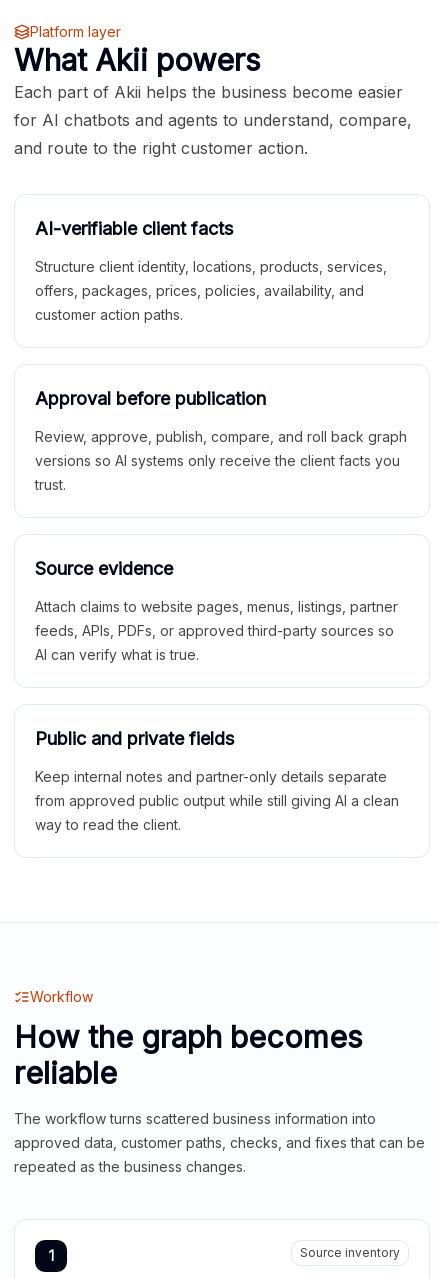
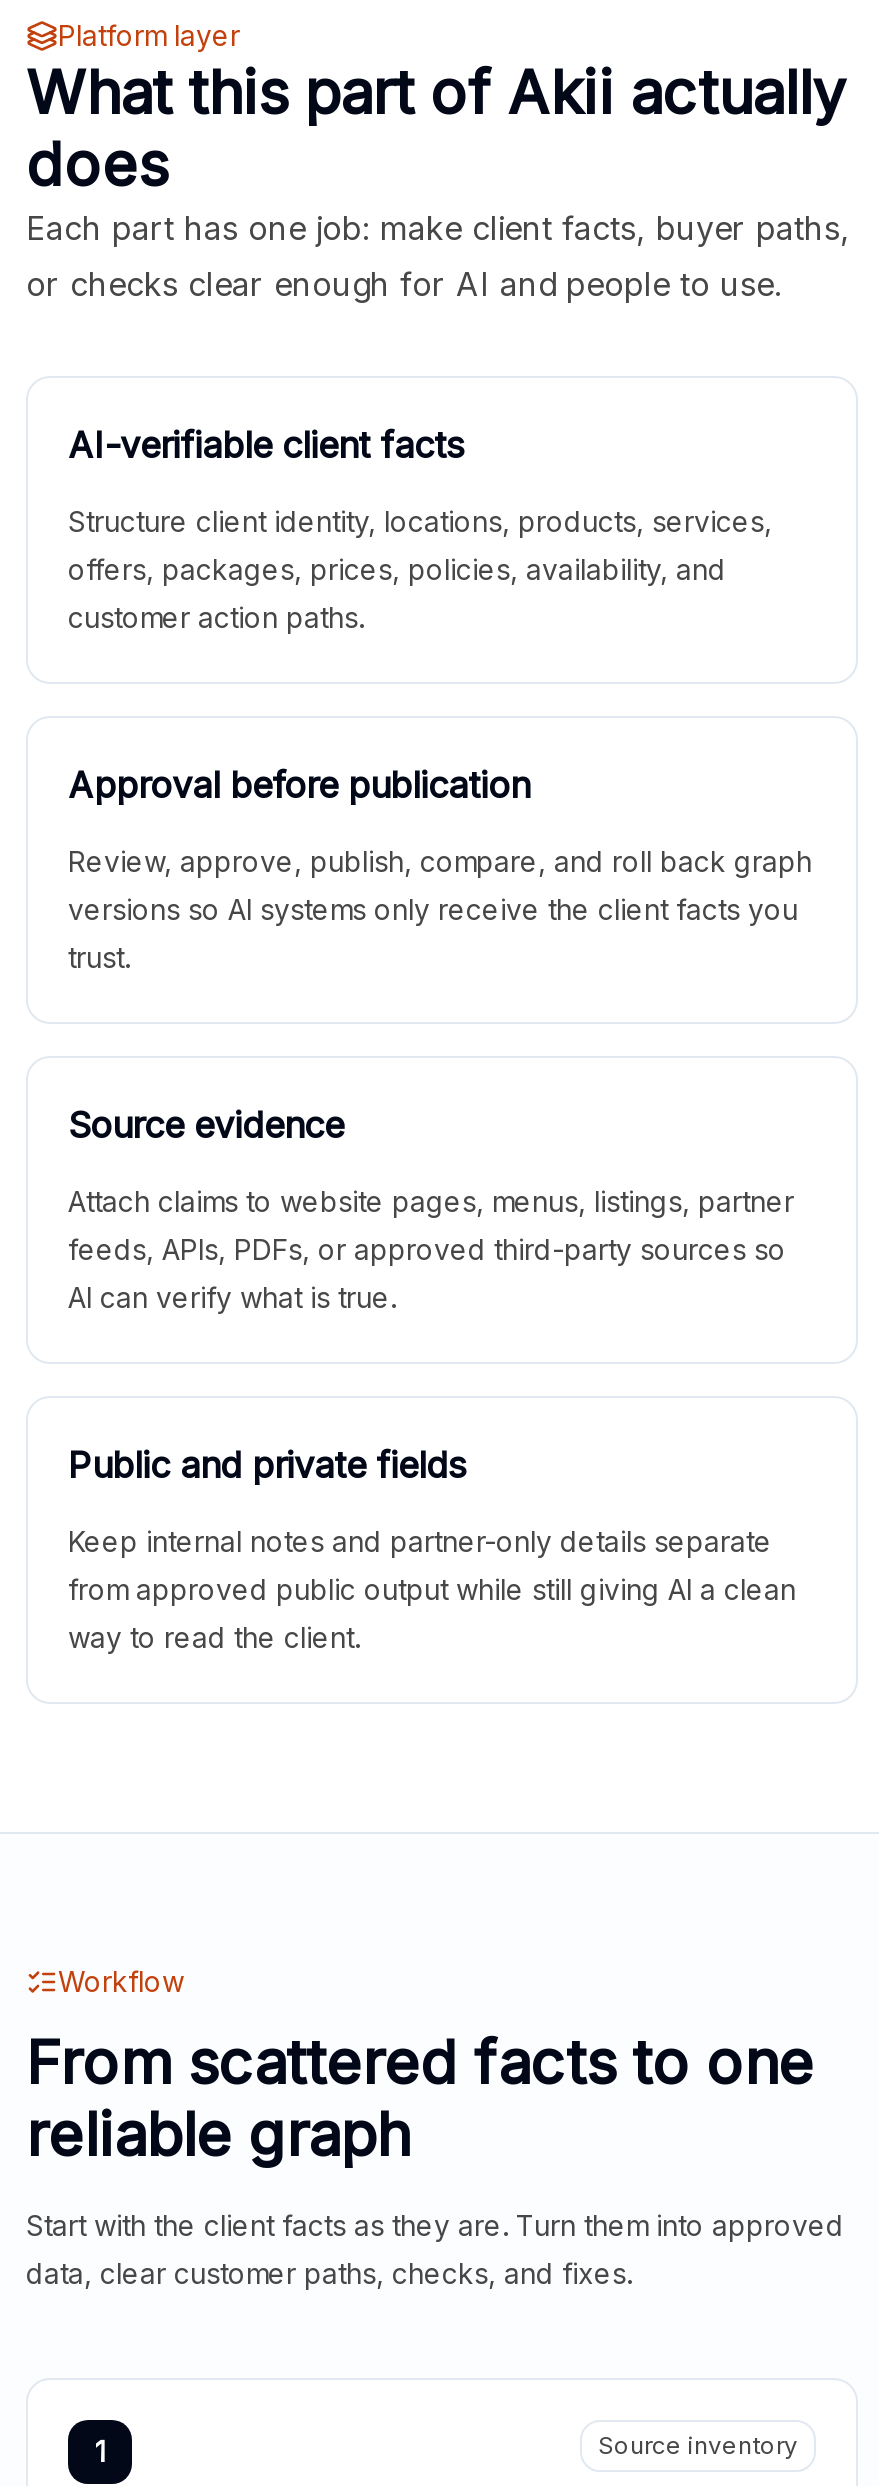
[14,42,412,158] What Akii powers | Each part of Akii helps the business become easier | for AI chatbots and agents to understand, compare, | and route to the right customer action. -> [26,56,850,304] What this part of Akii actually | does | Each part has one job: make client facts, buyer paths, | or checks clear enough for AI and people to use.
[14,1019,362,1091] How the graph becomes | reliable -> [26,2026,814,2170] From scattered facts to one | reliable graph
[14,1110,425,1175] The workflow turns scattered business information into | approved data, customer paths, checks, and fixes that can be | repeated as the business changes. -> [26,2208,844,2290] Start with the client facts as they are. Turn them into approved | data, clear customer paths, checks, and fixes.

